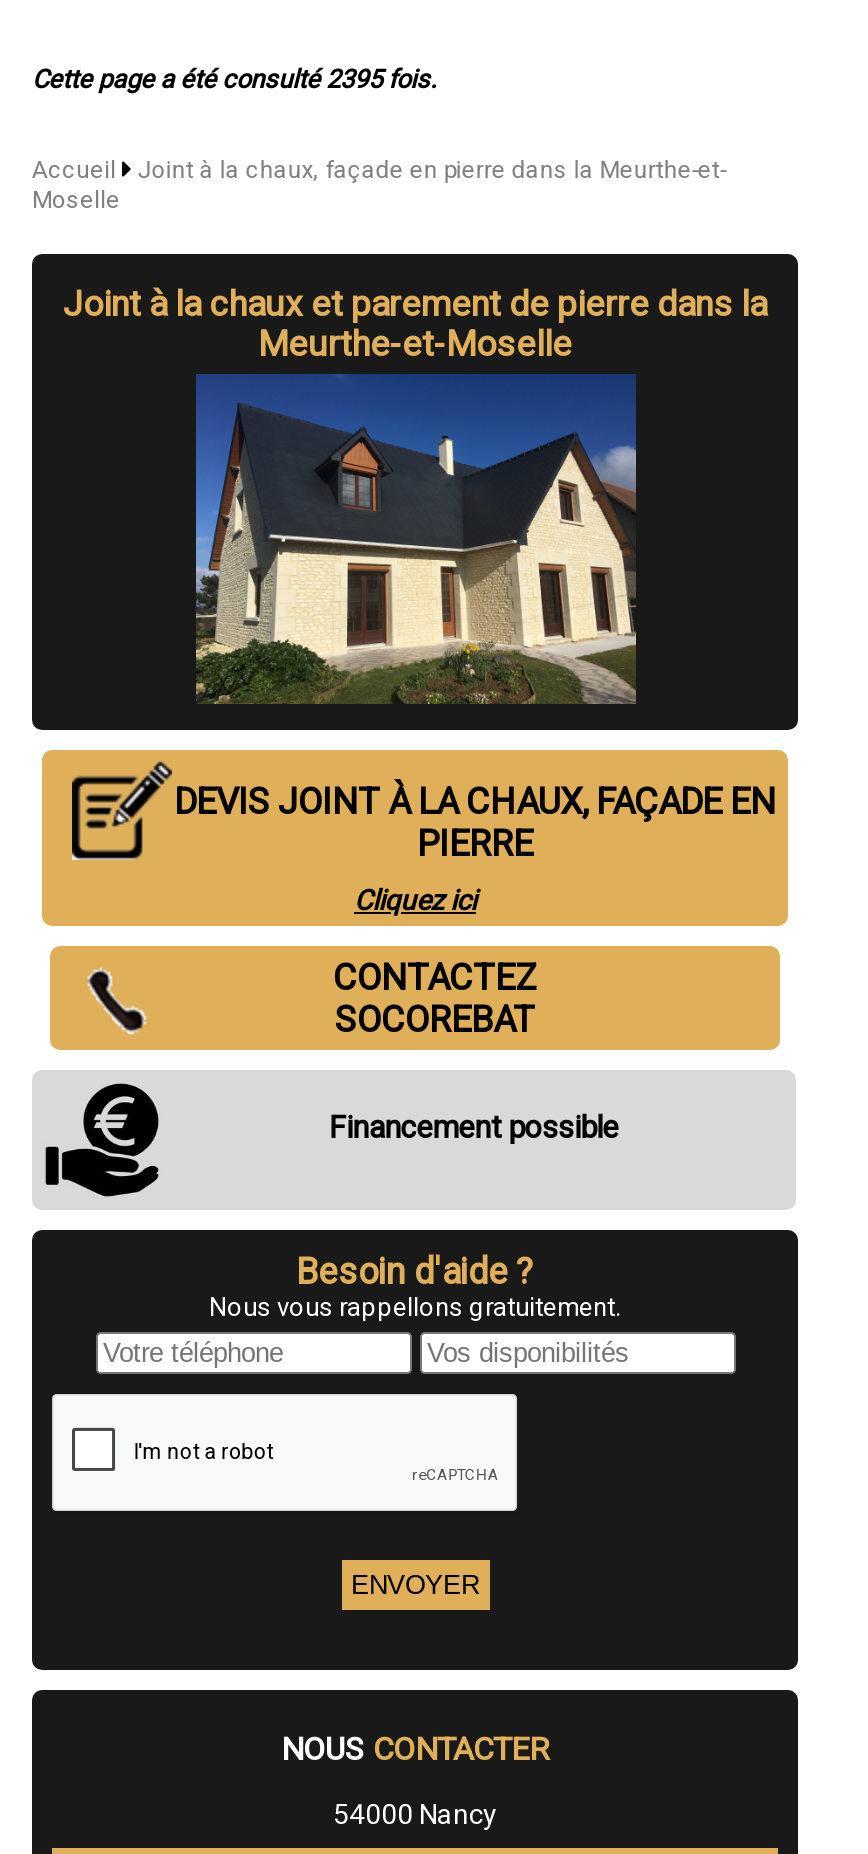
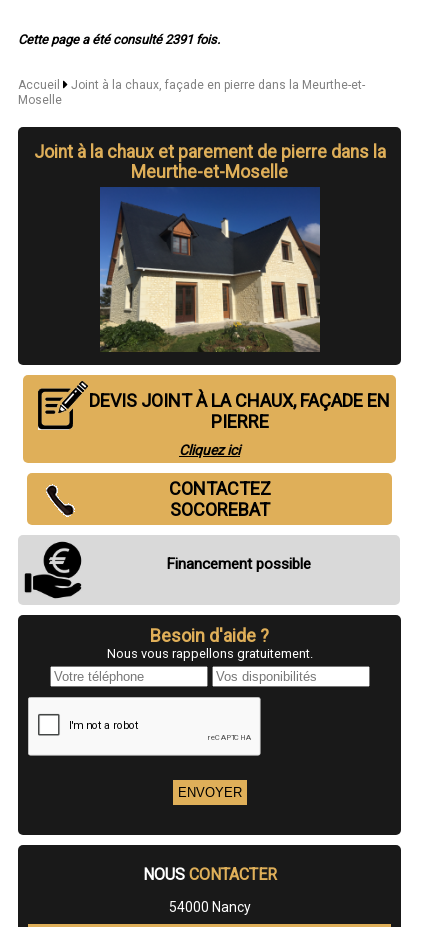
[32,64,436,94] Cette page a été consulté 2395 fois. -> [18,32,220,47] Cette page a été consulté 2391 fois.

